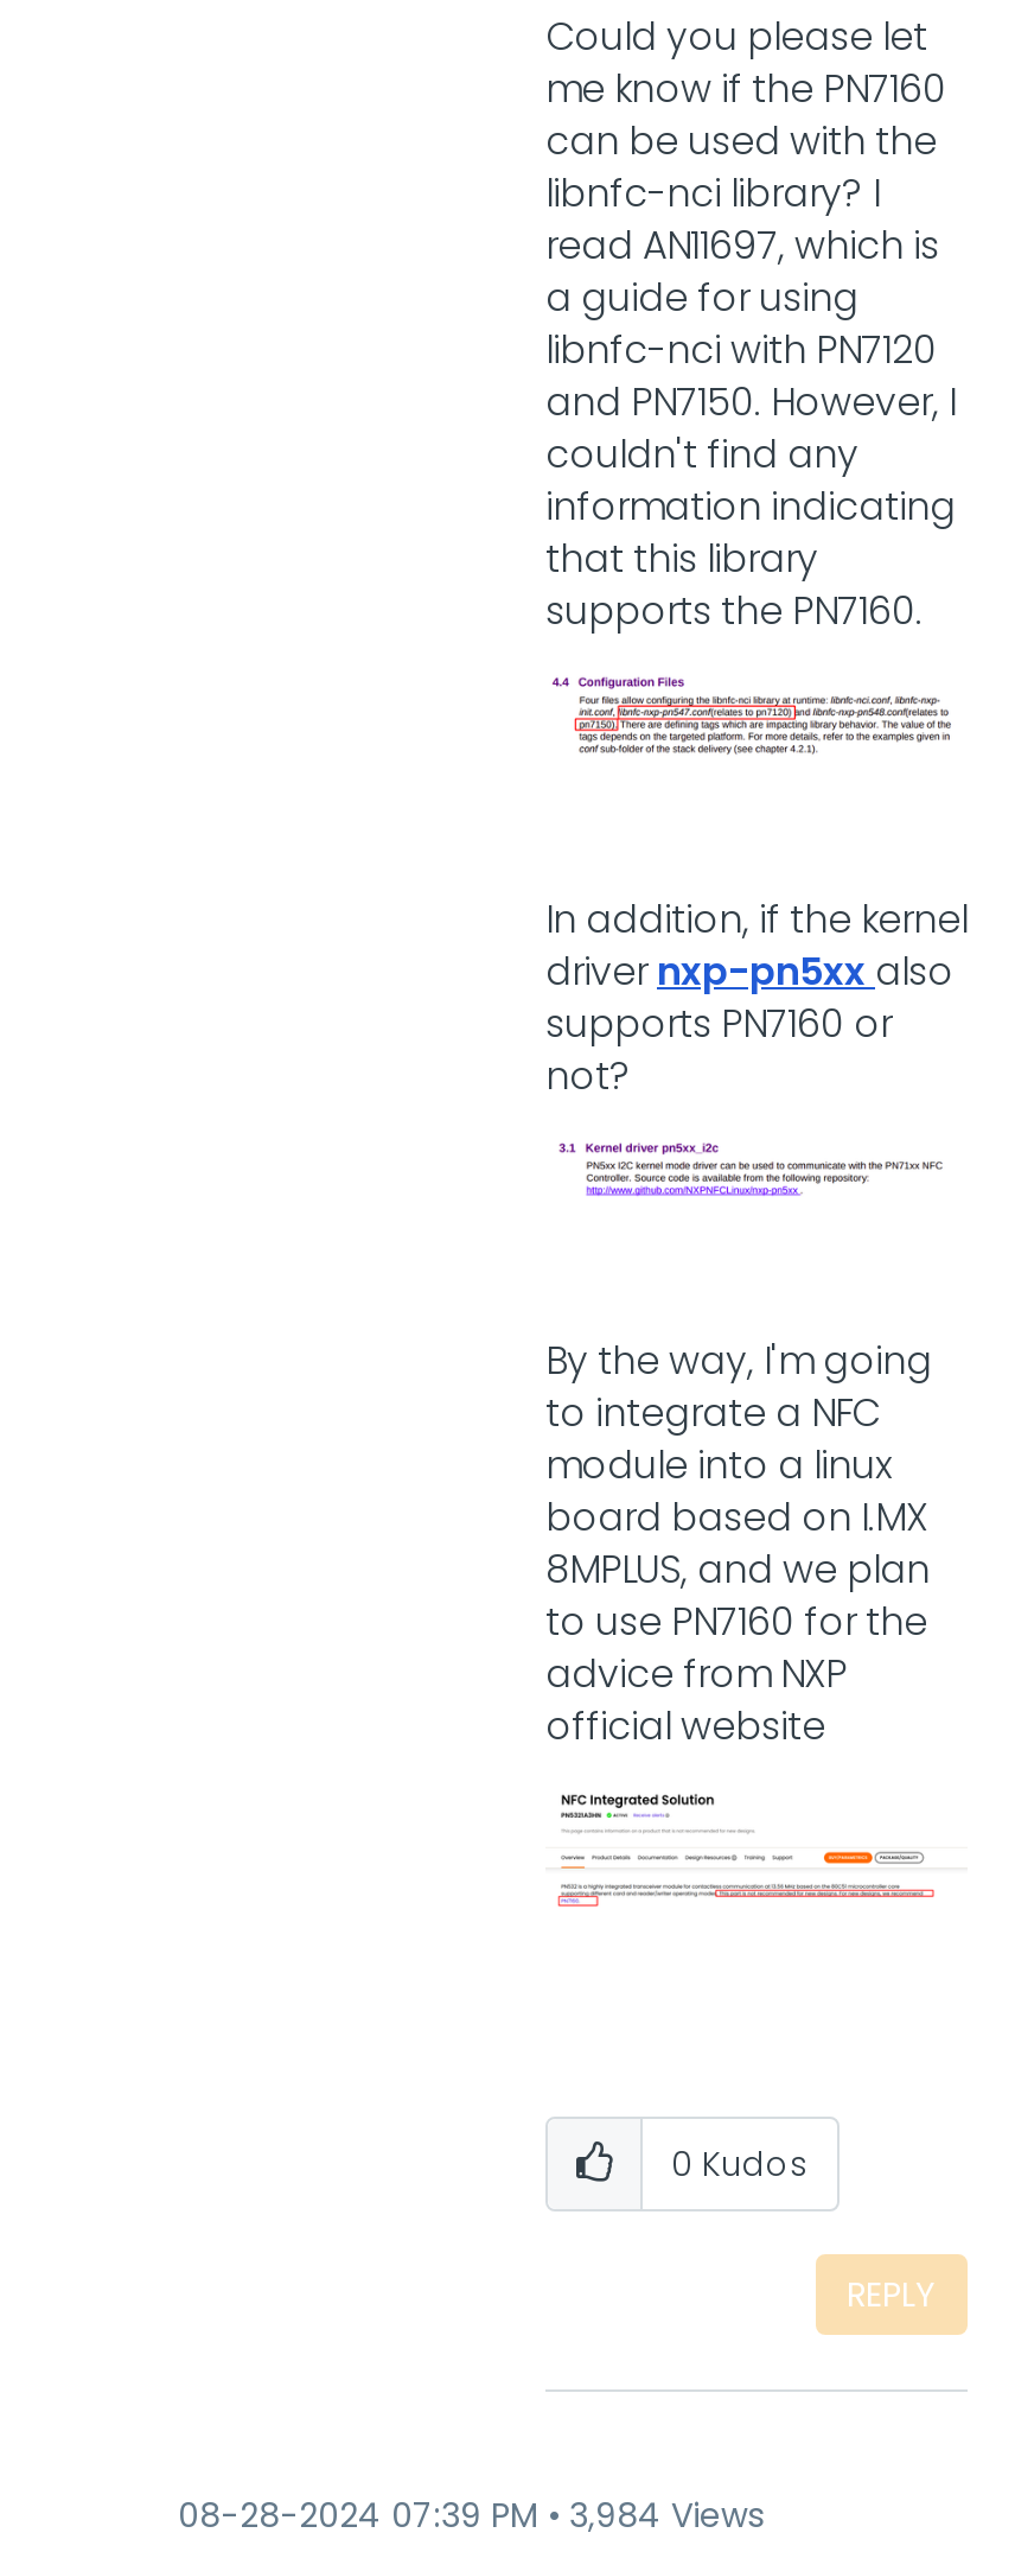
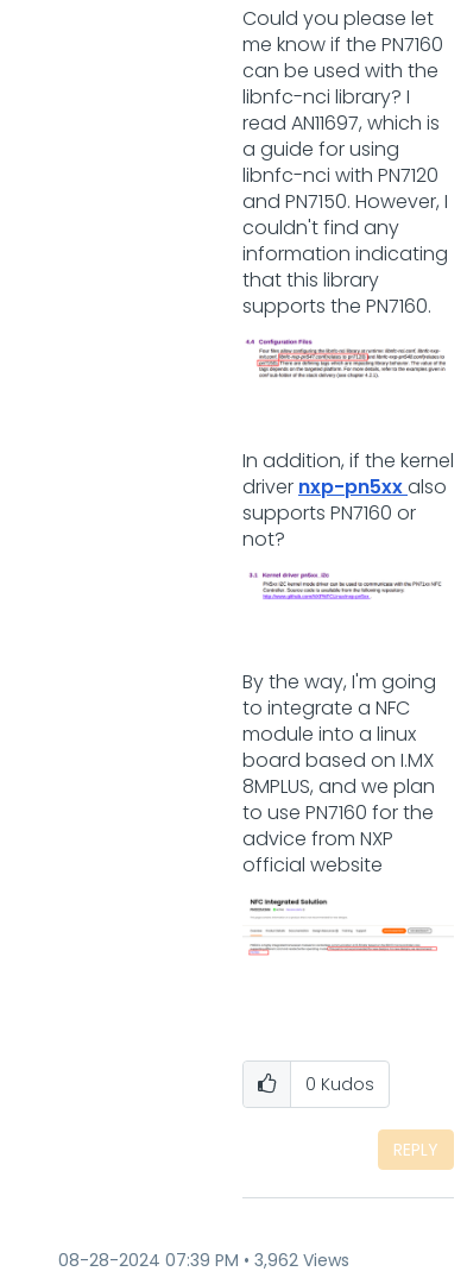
[178,2491,764,2538] 08-28-2024 07:39 PM 3,984 Views -> [58,1248,349,1272] 08-28-2024 07:39 PM 3,962 Views

